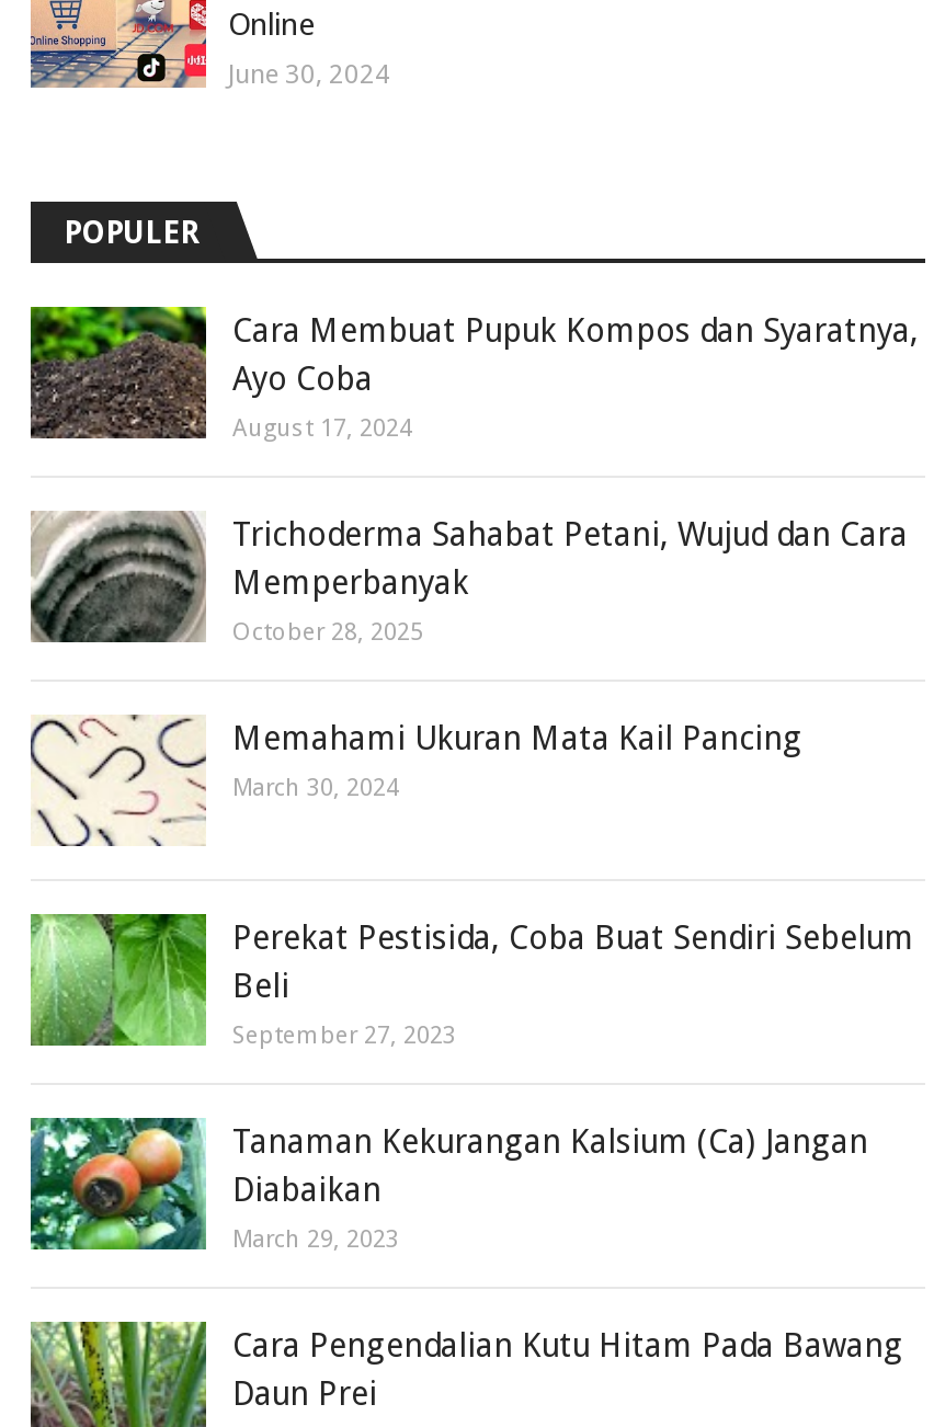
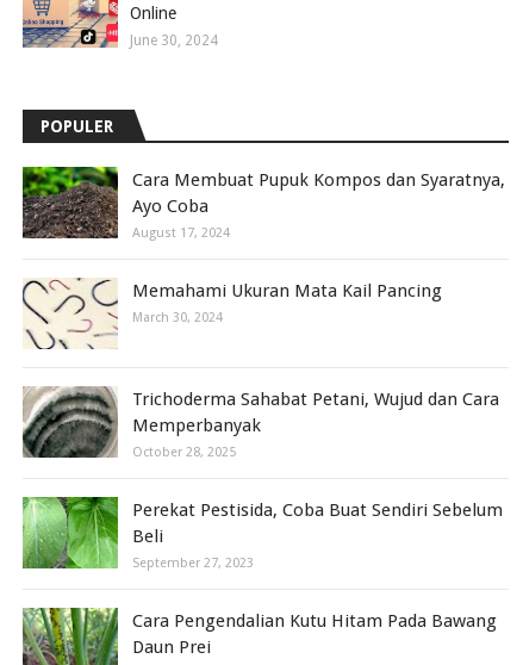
moved [26,506,908,647] -> [20,384,499,460]: [image] | Trichoderma Sahabat Petani, Wujud dan Cara | Memperbanyak | October 28, 2025
moved [31,715,802,846] -> [23,279,442,350]: [image] | Memahami Ukuran Mata Kail Pancing | March 30, 2024
[29,1118,868,1254] [image] | Tanaman Kekurangan Kalsium (Ca) Jangan | Diabaikan | March 29, 2023 -> none

